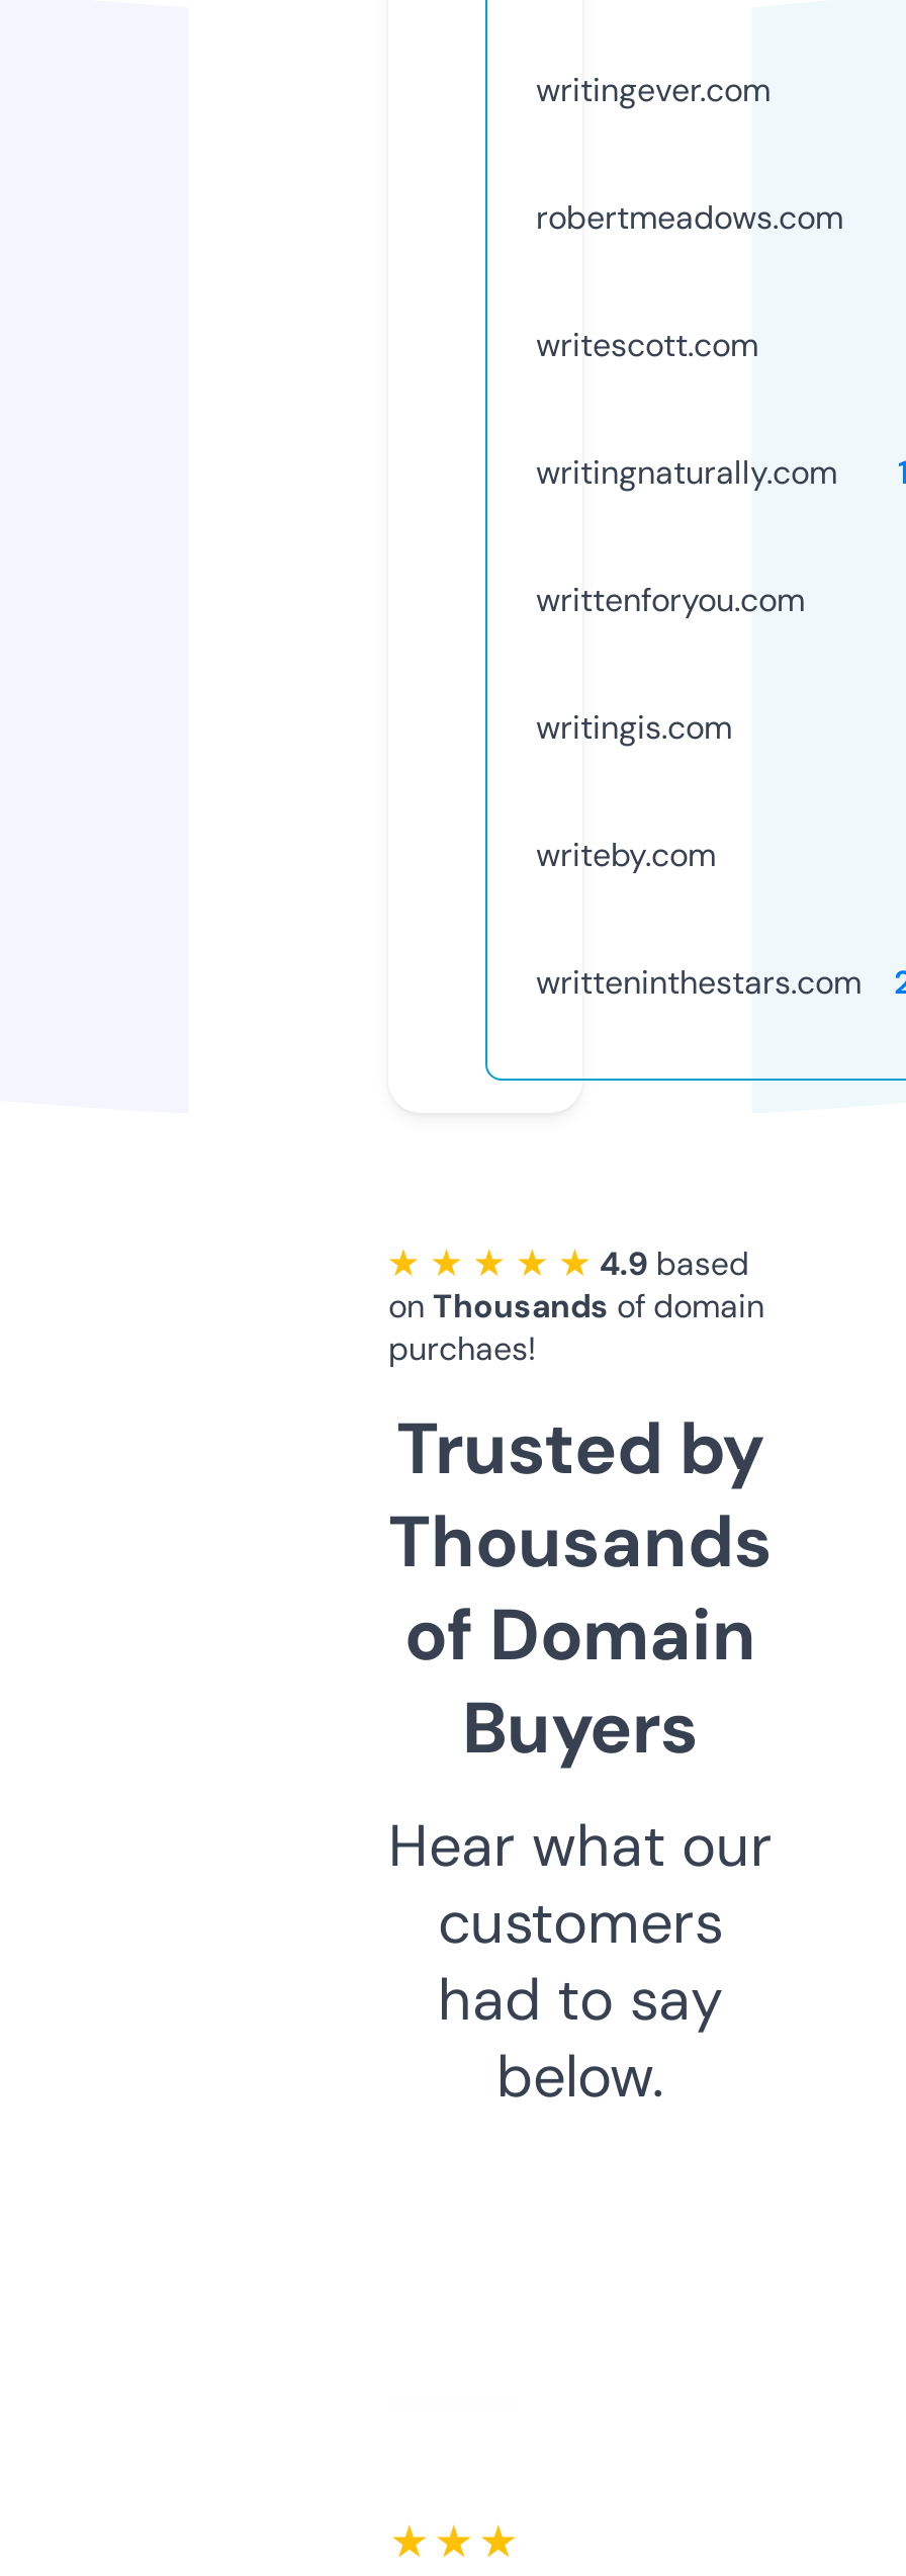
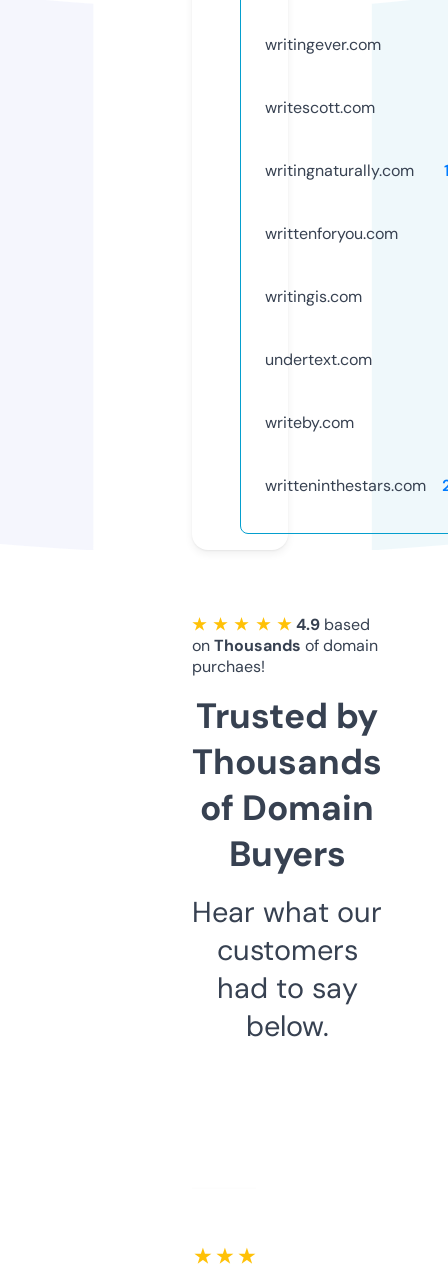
[536,196,843,238] robertmeadows.com -> none
moved [536,323,837,748] -> [265,97,414,307]: writescott.com | writingnaturally.com | writtenforyou.com | writingis.com
none -> [265,349,372,370] undertext.com

